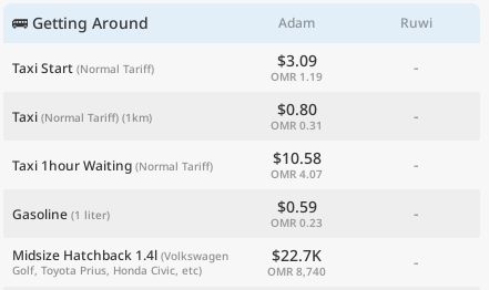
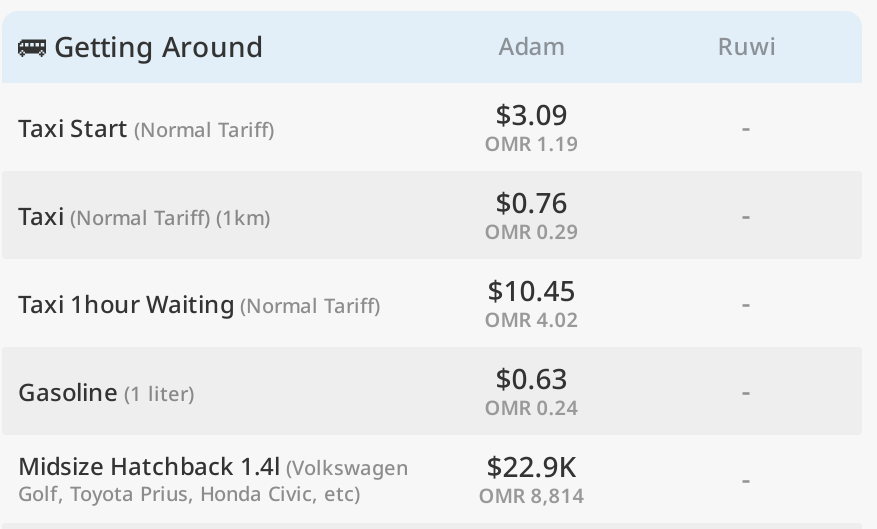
[277,99,317,120] $0.80 -> [496,183,568,221] $0.76
[271,118,323,133] OMR 0.31 -> [484,217,578,245] OMR 0.29
[273,147,321,168] $10.58 -> [488,271,576,309] $10.45
[271,166,323,182] OMR 4.07 -> [484,305,578,333] OMR 4.02
[277,196,317,217] $0.59 -> [496,359,568,397] $0.63
[271,215,323,230] OMR 0.23 -> [484,393,578,421] OMR 0.24
[267,245,326,279] $22.7K | OMR 8,740 -> [478,447,584,509] $22.9K | OMR 8,814

